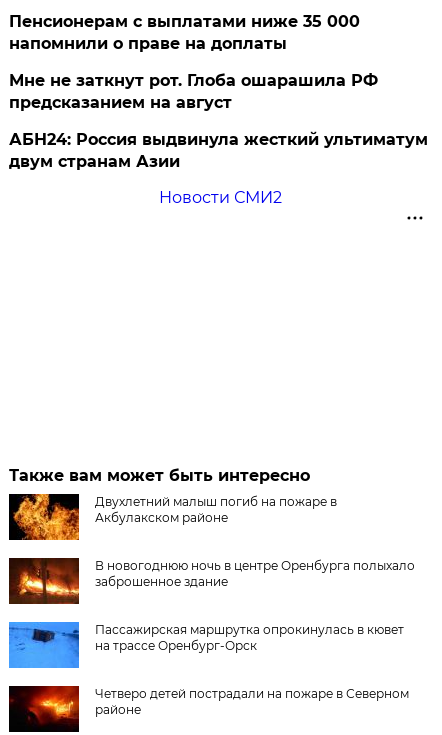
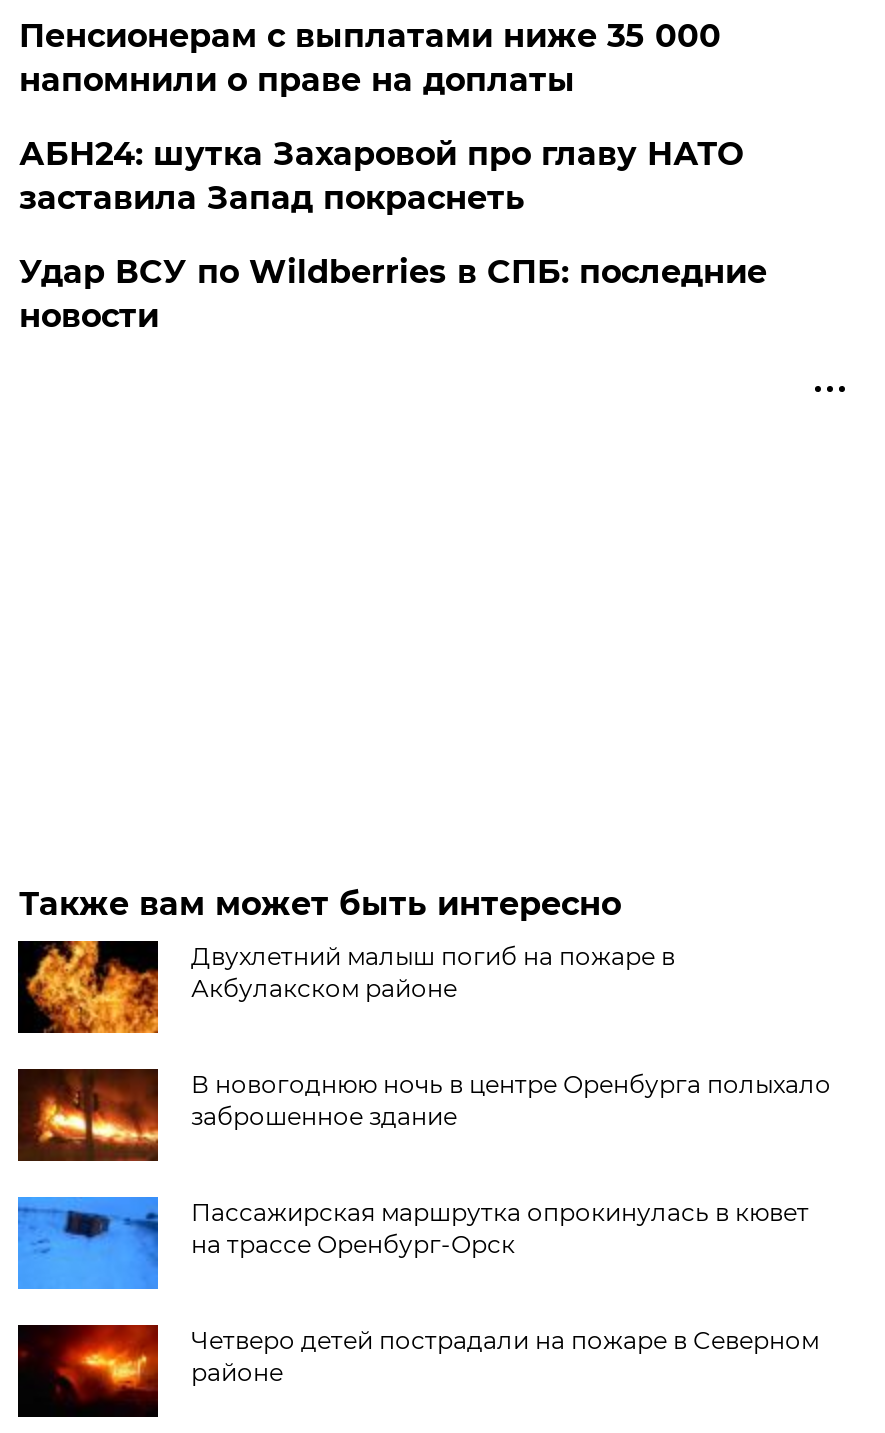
[9,71,428,207] Мне не заткнут рот. Глоба ошарашила РФ | предсказанием на август | АБН24: Россия выдвинула жесткий ультиматум | двум странам Азии | Новости СМИ2 -> [19,135,767,335] АБН24: шутка Захаровой про главу НАТО | заставила Запад покраснеть | Удар ВСУ по Wildberries в СПБ: последние | новости

